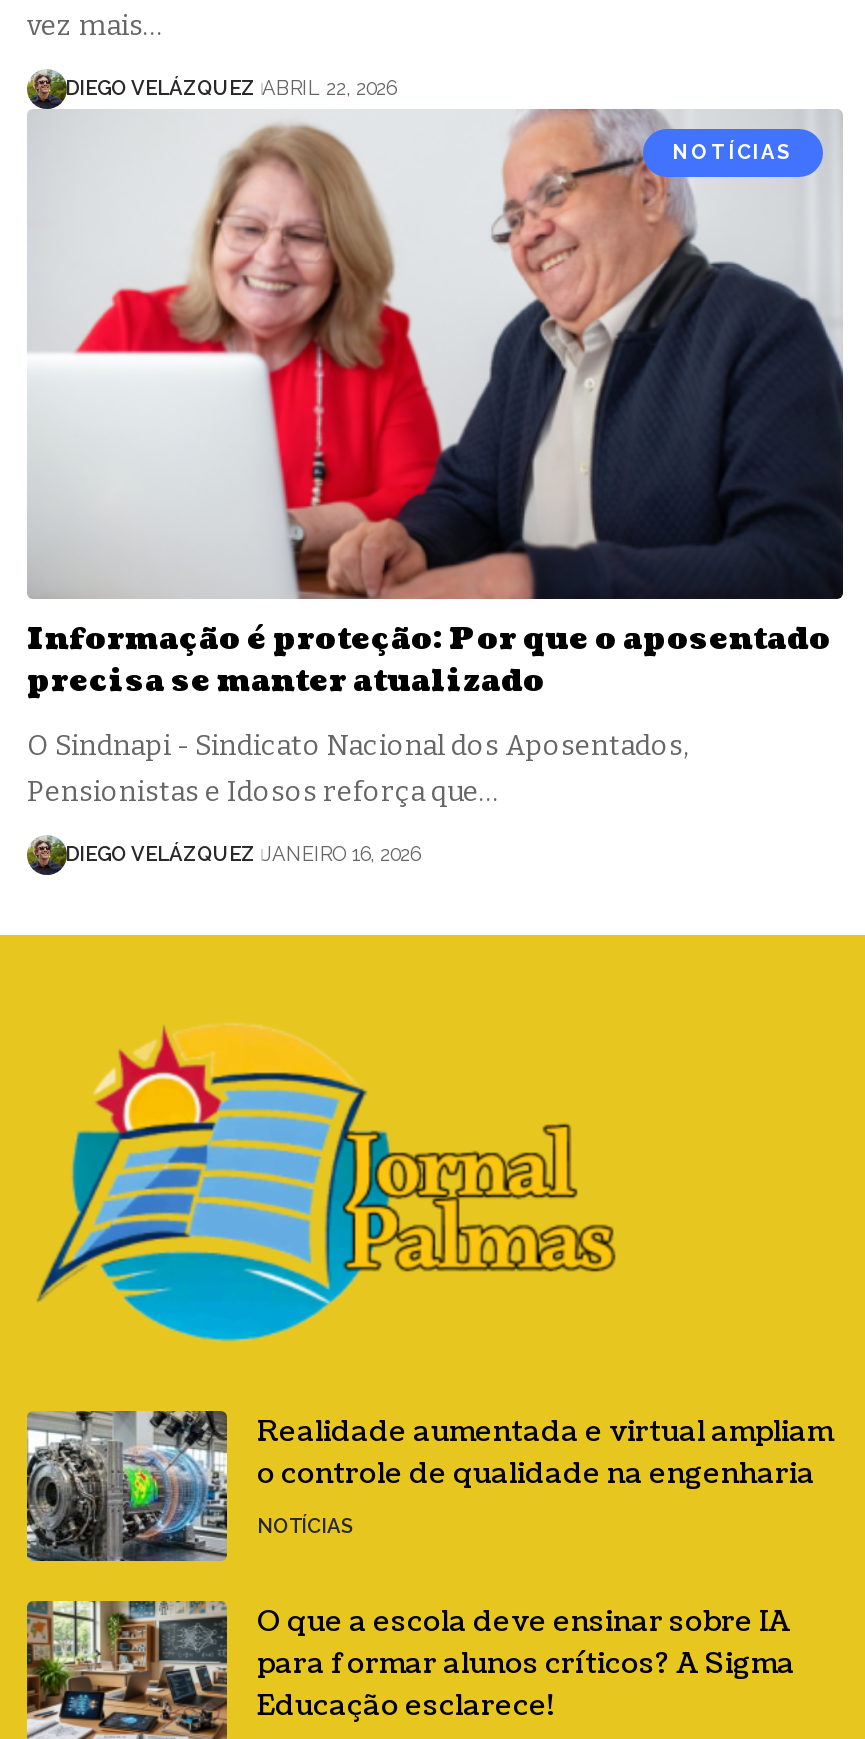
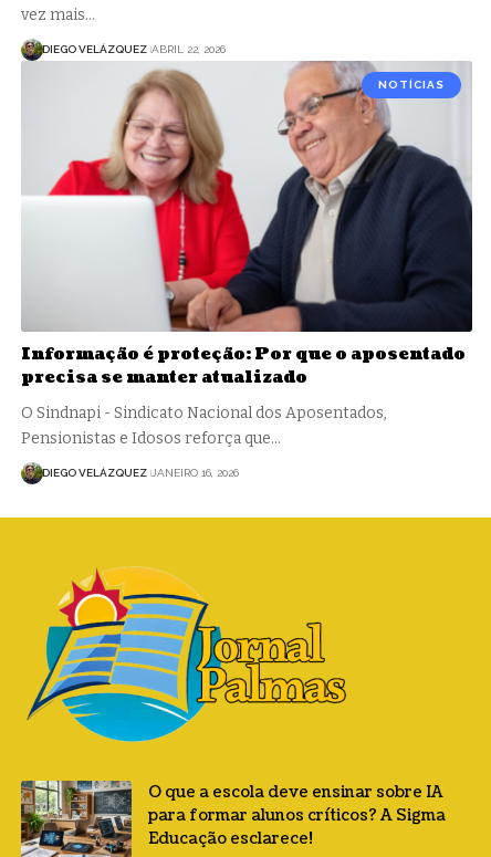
[25,1409,833,1563] [image] | Realidade aumentada e virtual ampliam | o controle de qualidade na engenharia | NOTÍCIAS -> none

